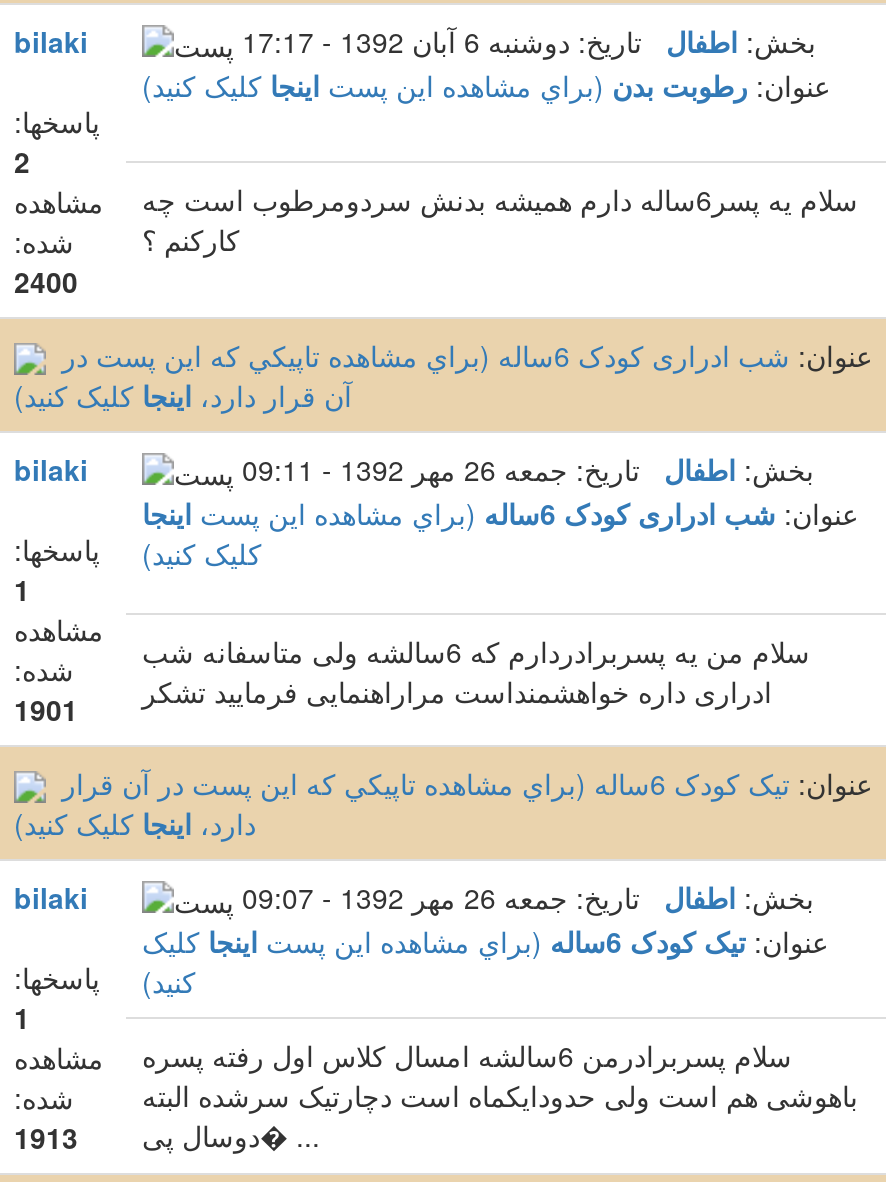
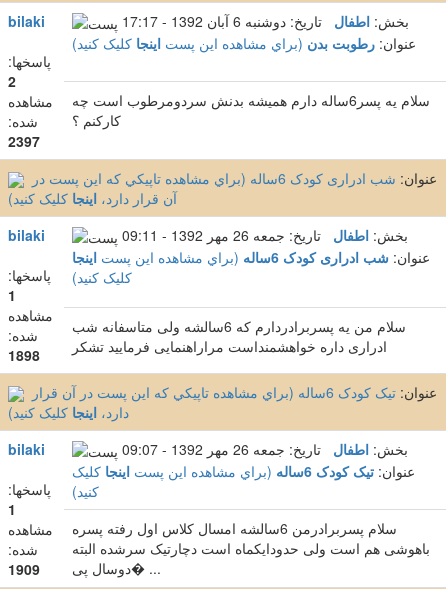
[14,261,78,301] 2400 -> [8,131,40,151] 2397
[14,671,772,729] ادراری داره خواهشمنداست مراراهنمایی فرمایید تشکر 1901 -> [8,336,387,365] ادراری داره خواهشمنداست مراراهنمایی فرمایید تشکر 1898
[14,1117,78,1157] 1913 -> [8,559,40,579] 1909

